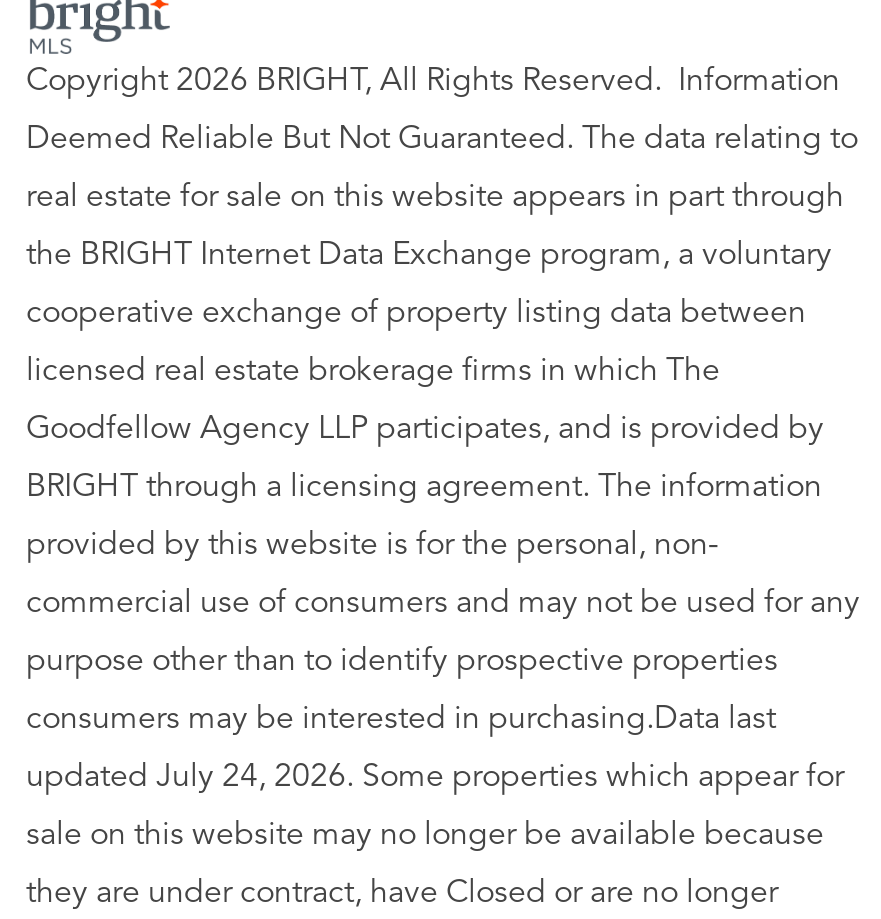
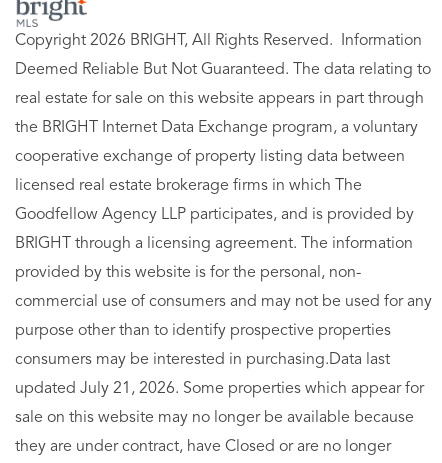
[26,761,844,793] updated July 24, 2026. Some properties which appear for -> [15,381,424,397] updated July 21, 2026. Some properties which appear for

